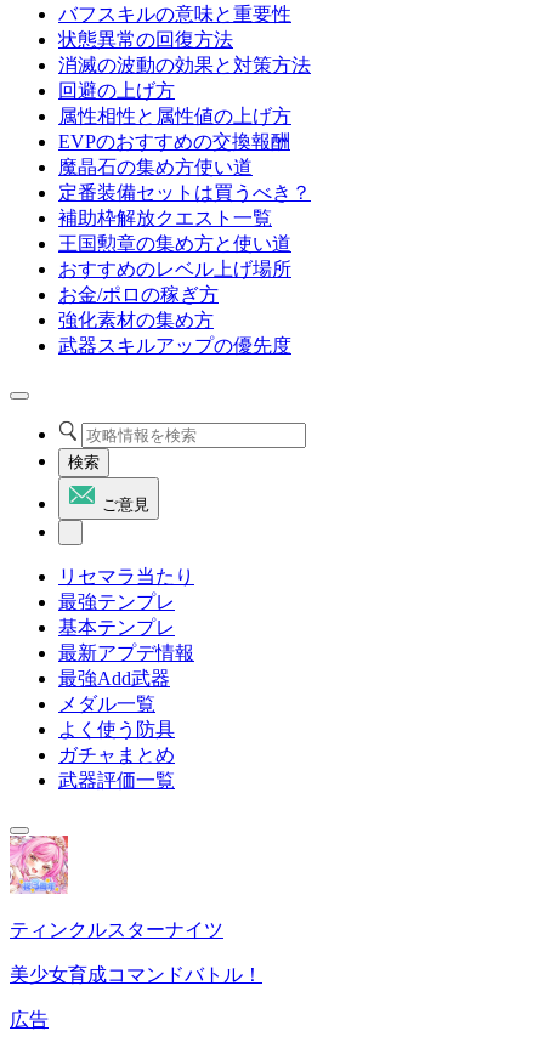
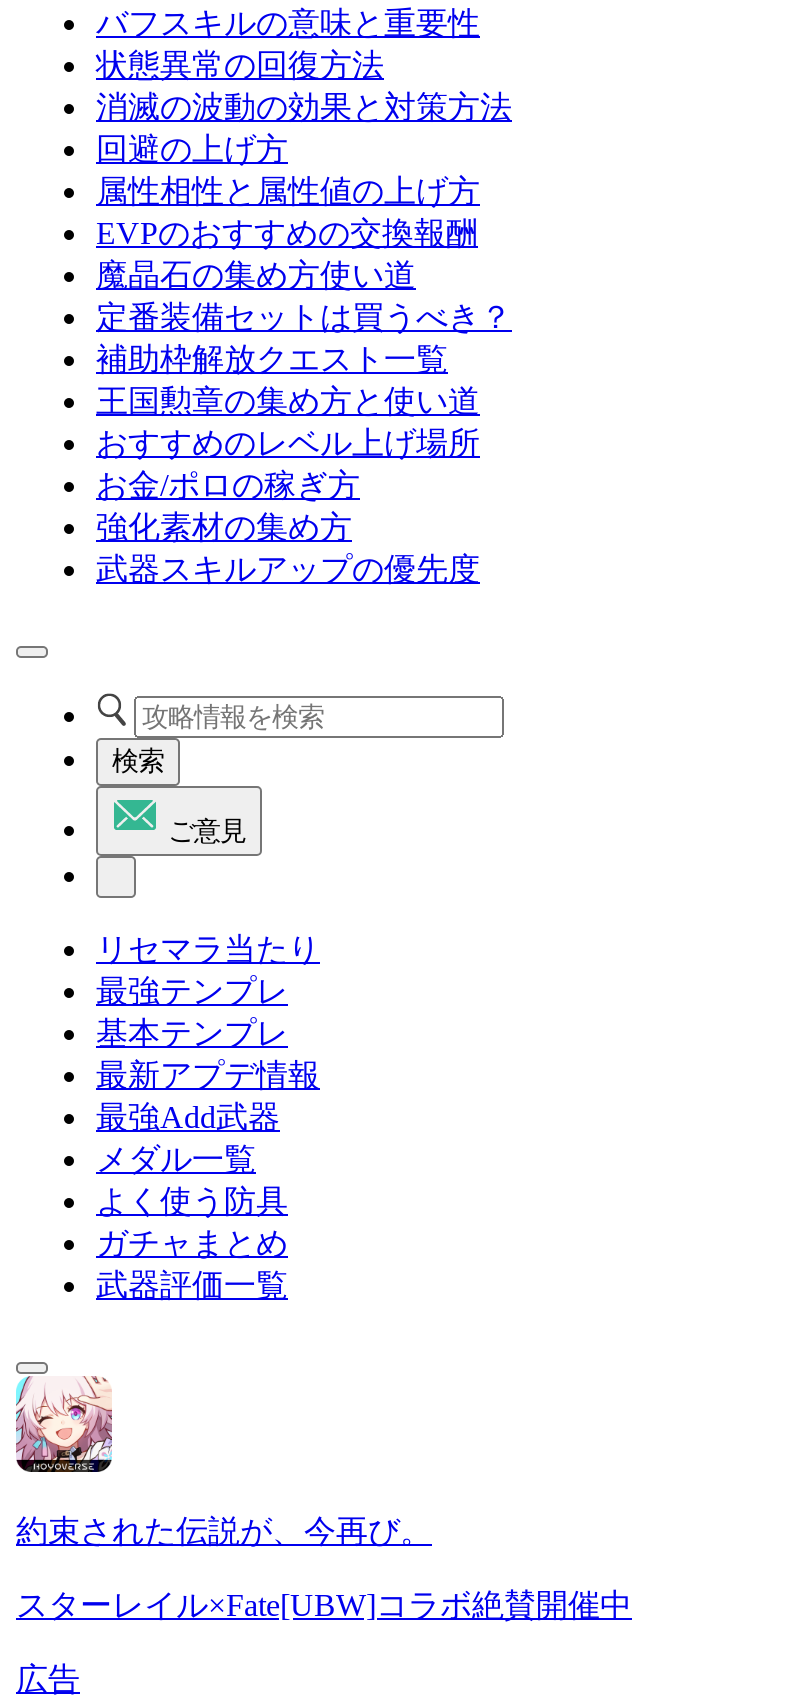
[8,834,223,940] [image] | ティンクルスターナイツ -> [14,1374,432,1548] [image] | 約束された伝説が、今再び。
[10,964,262,985] 美少女育成コマンドバトル！ -> [16,1588,632,1622] スターレイル×Fate[UBW]コラボ絶賛開催中

